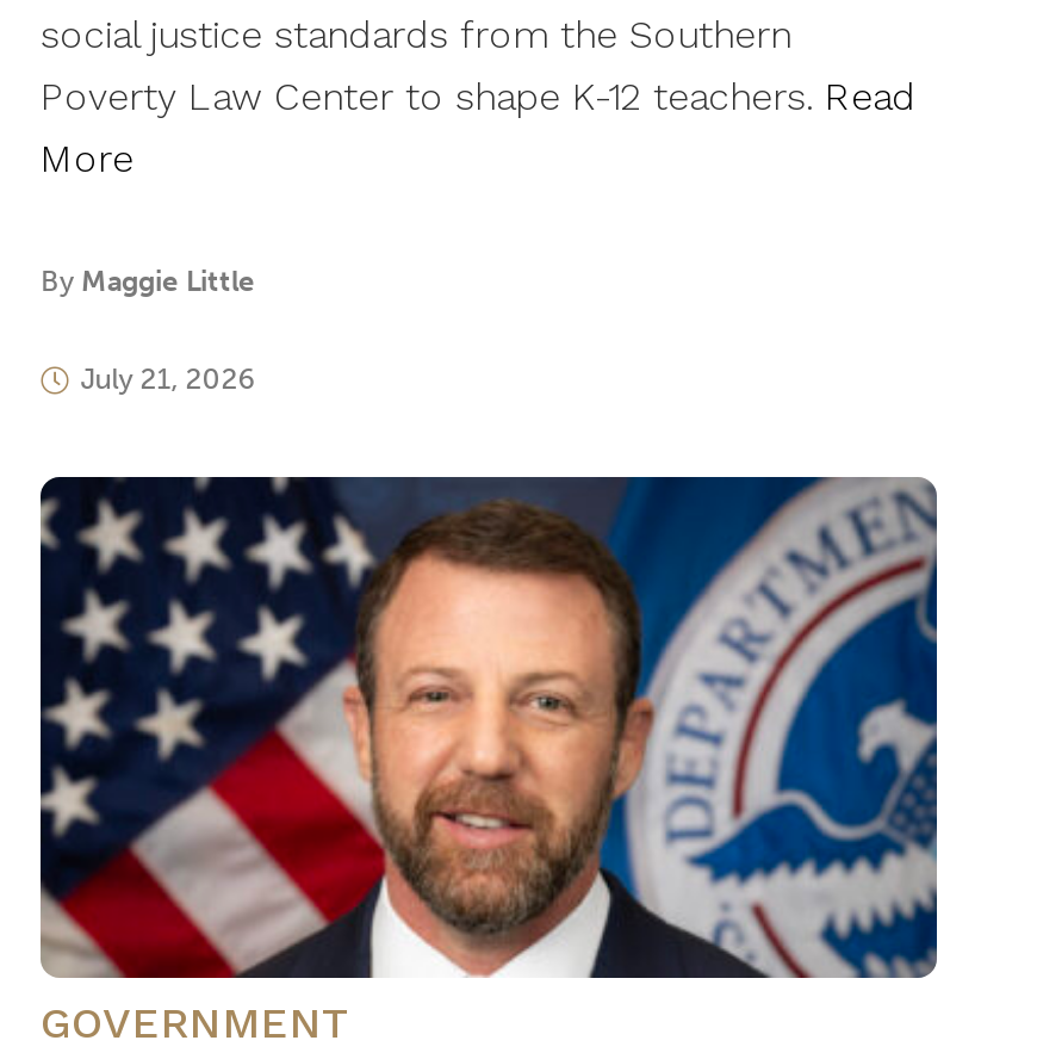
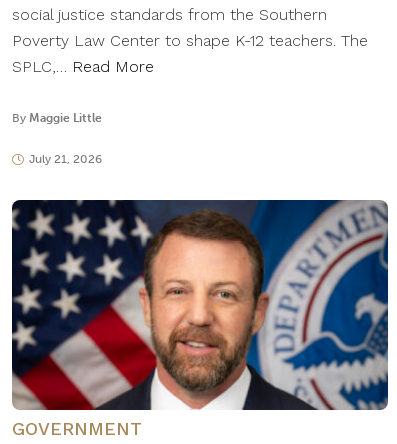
[41,74,915,181] Poverty Law Center to shape K-12 teachers. Read | More -> [12,31,368,76] Poverty Law Center to shape K-12 teachers. The | SPLC,… Read More

